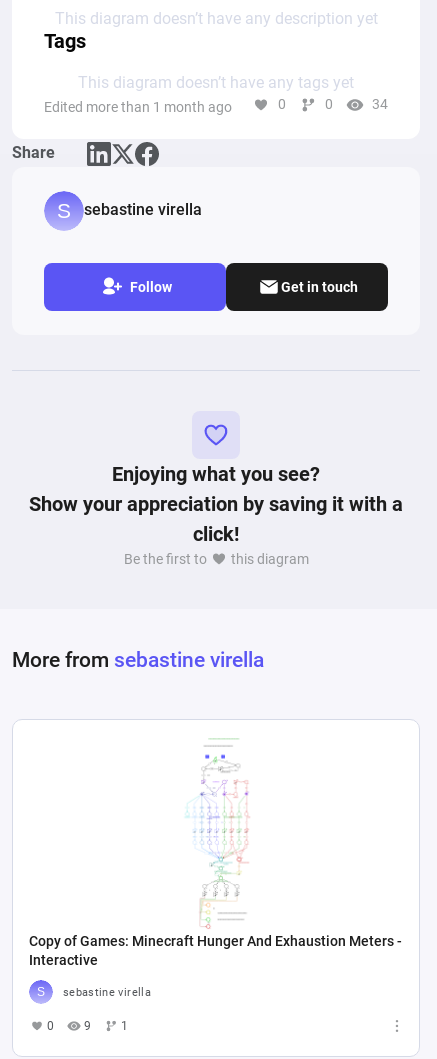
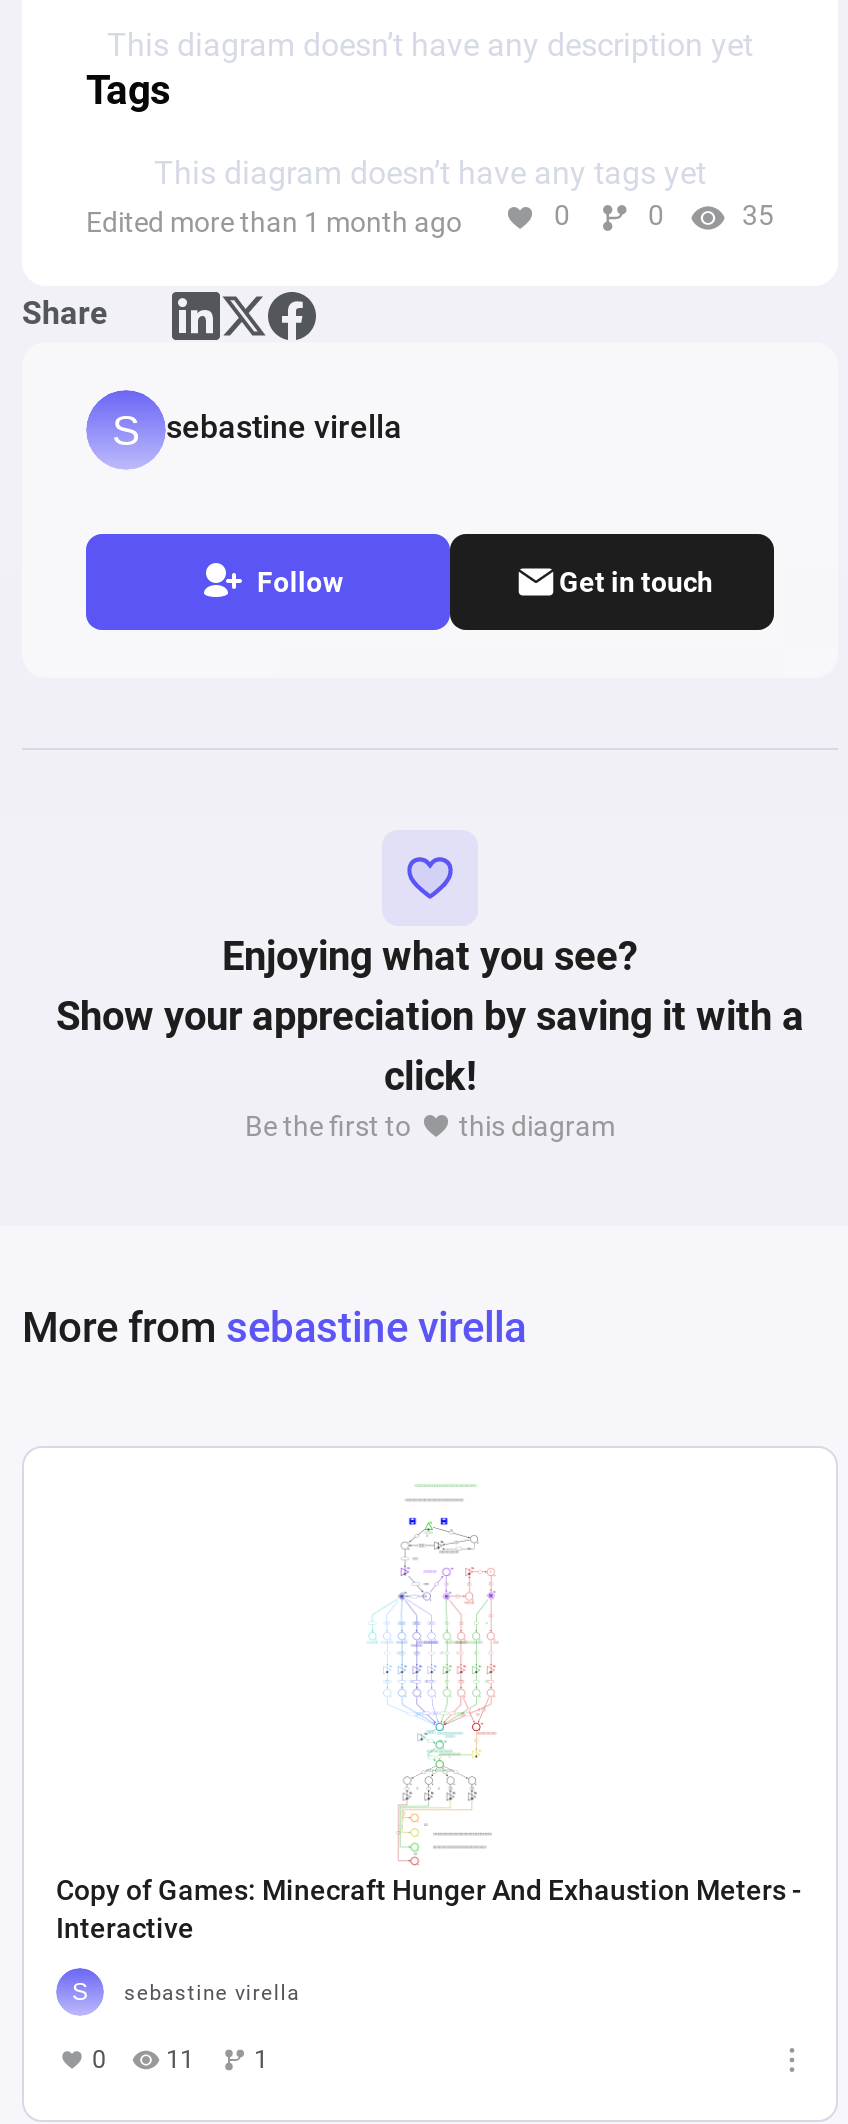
[369,96,388,112] 34 -> [736,200,774,232] 35
[84,1019,91,1033] 9 -> [166,2046,194,2074] 11

